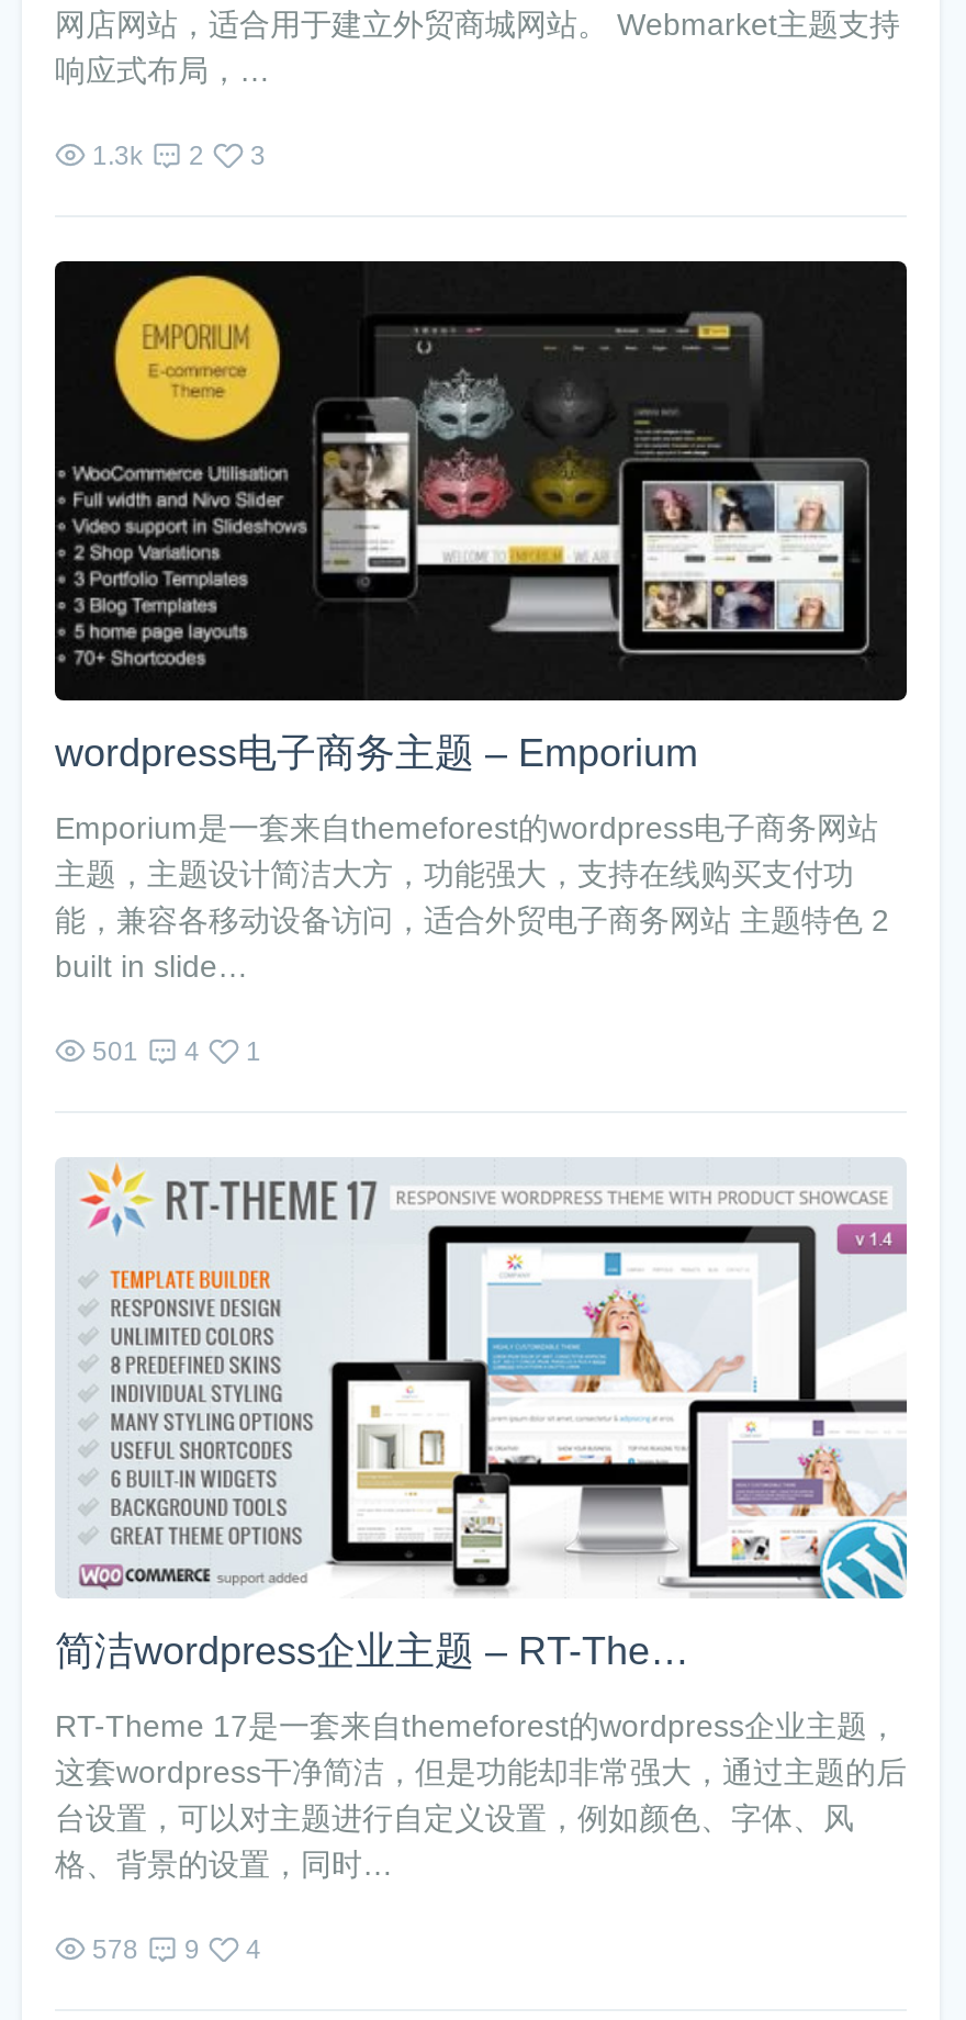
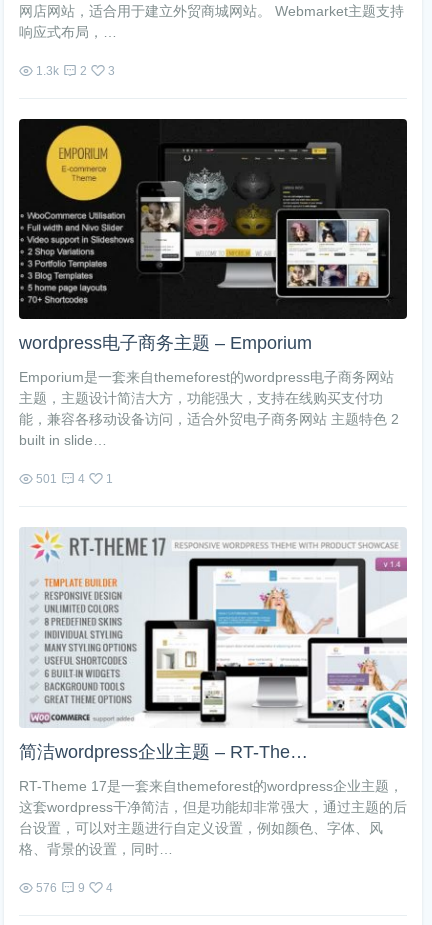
[86,1934,261,1965] 578 9 4 -> [33,881,113,895] 576 9 4

